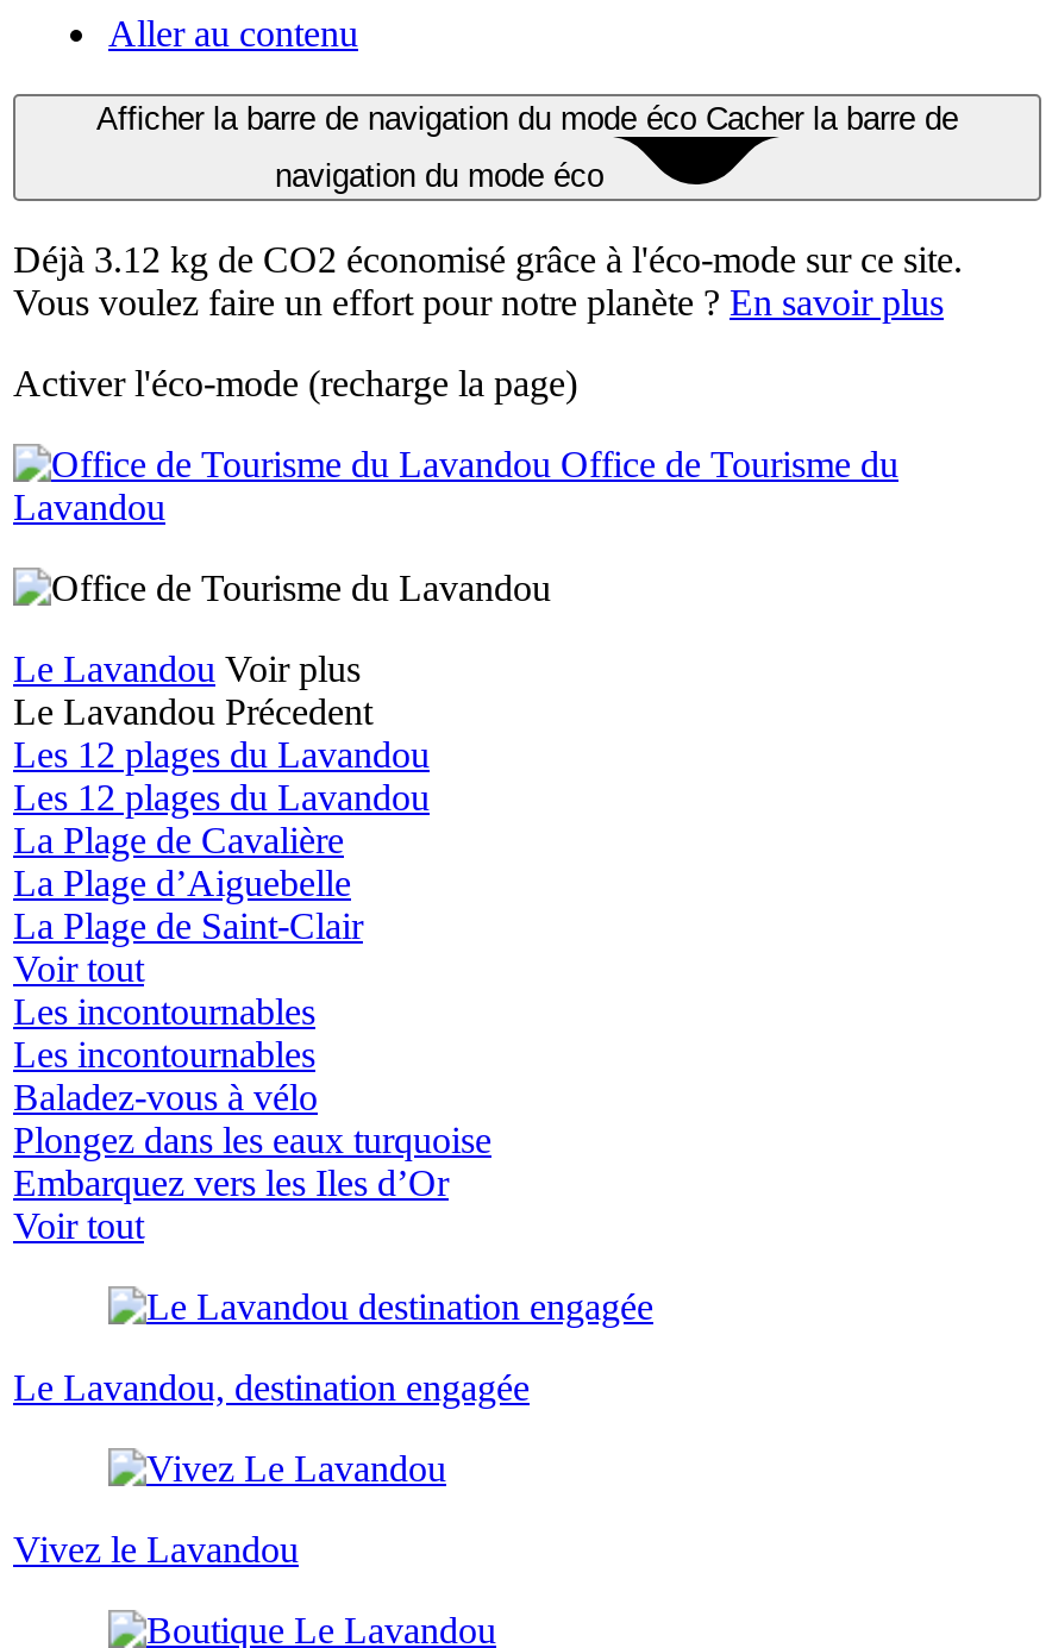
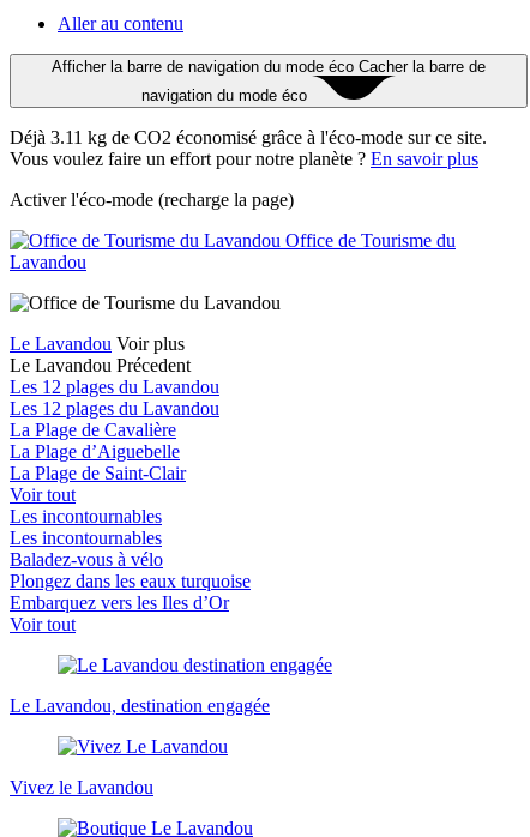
[13,239,963,280] Déjà 3.12 kg de CO2 économisé grâce à l'éco-mode sur ce site. -> [10,127,487,147] Déjà 3.11 kg de CO2 économisé grâce à l'éco-mode sur ce site.

